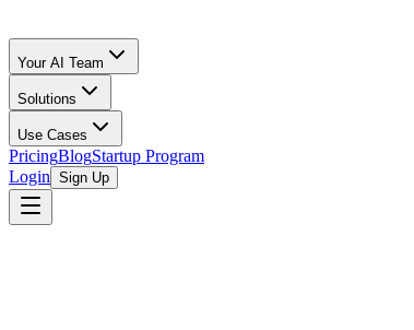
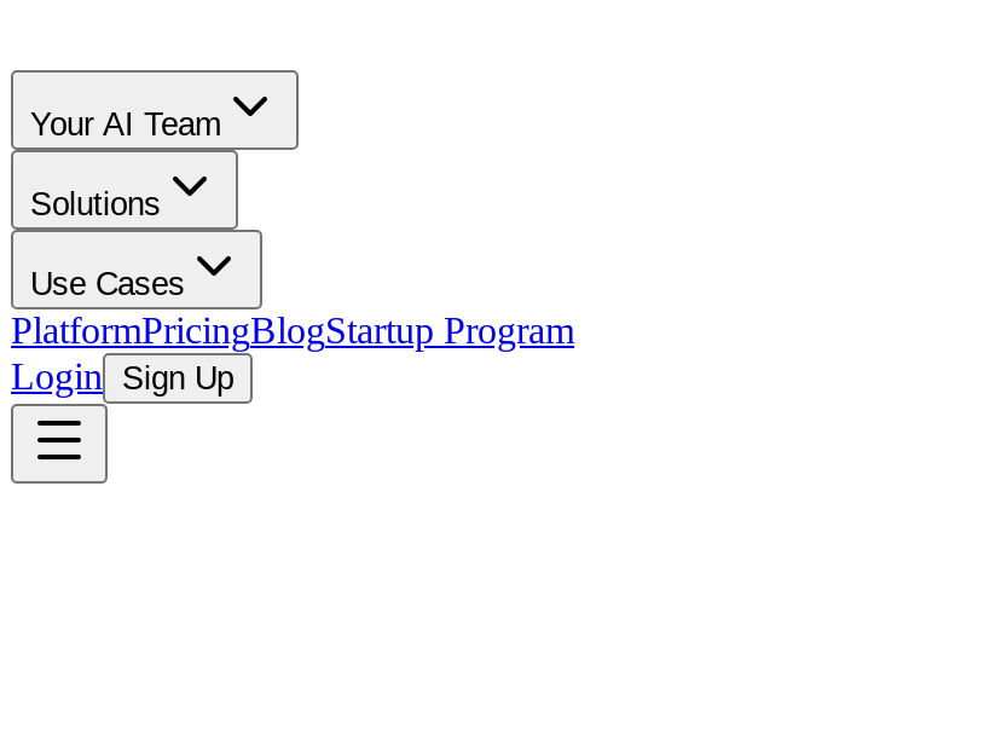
[9,146,204,165] PricingBlogStartup Program -> [11,309,574,351] PlatformPricingBlogStartup Program

